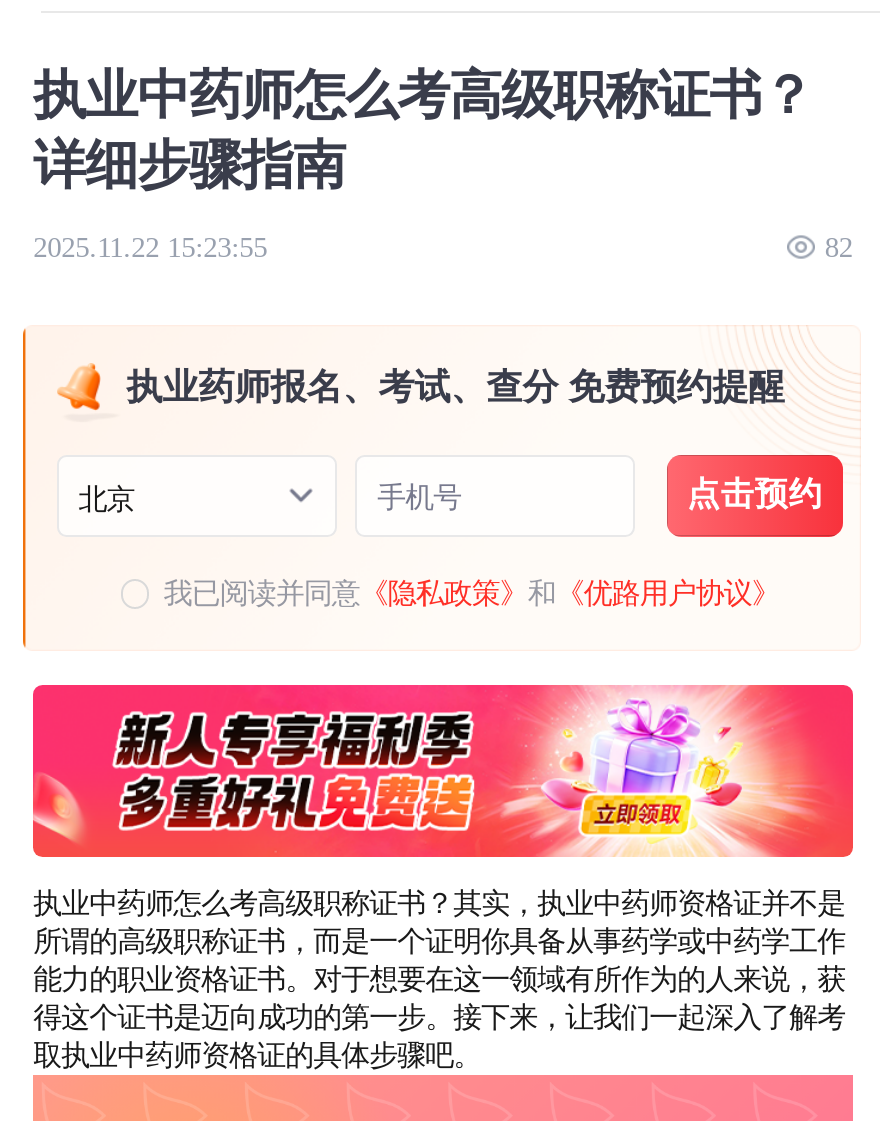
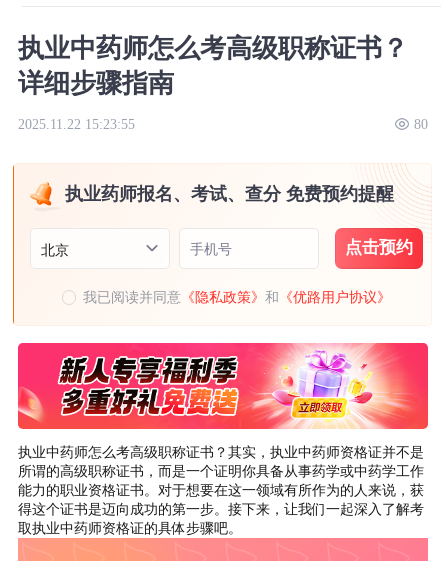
[825,231,853,263] 82 -> [414,116,428,132] 80

